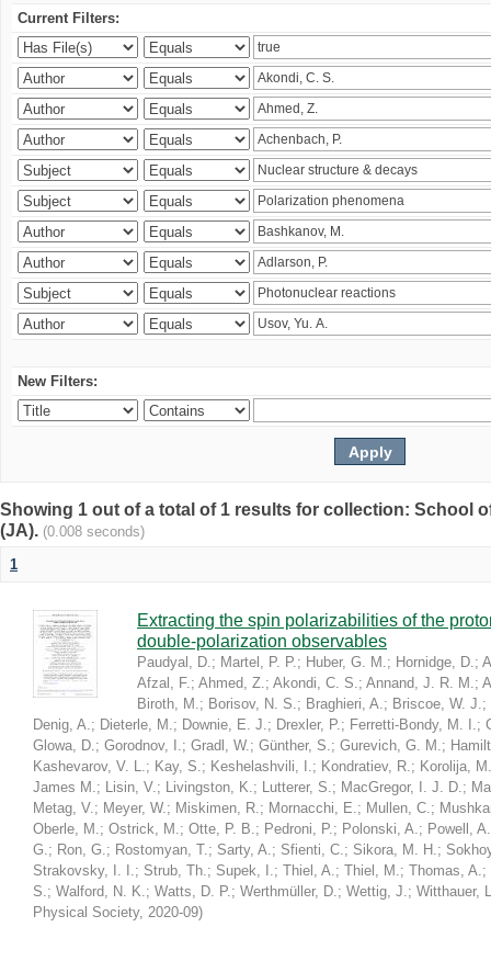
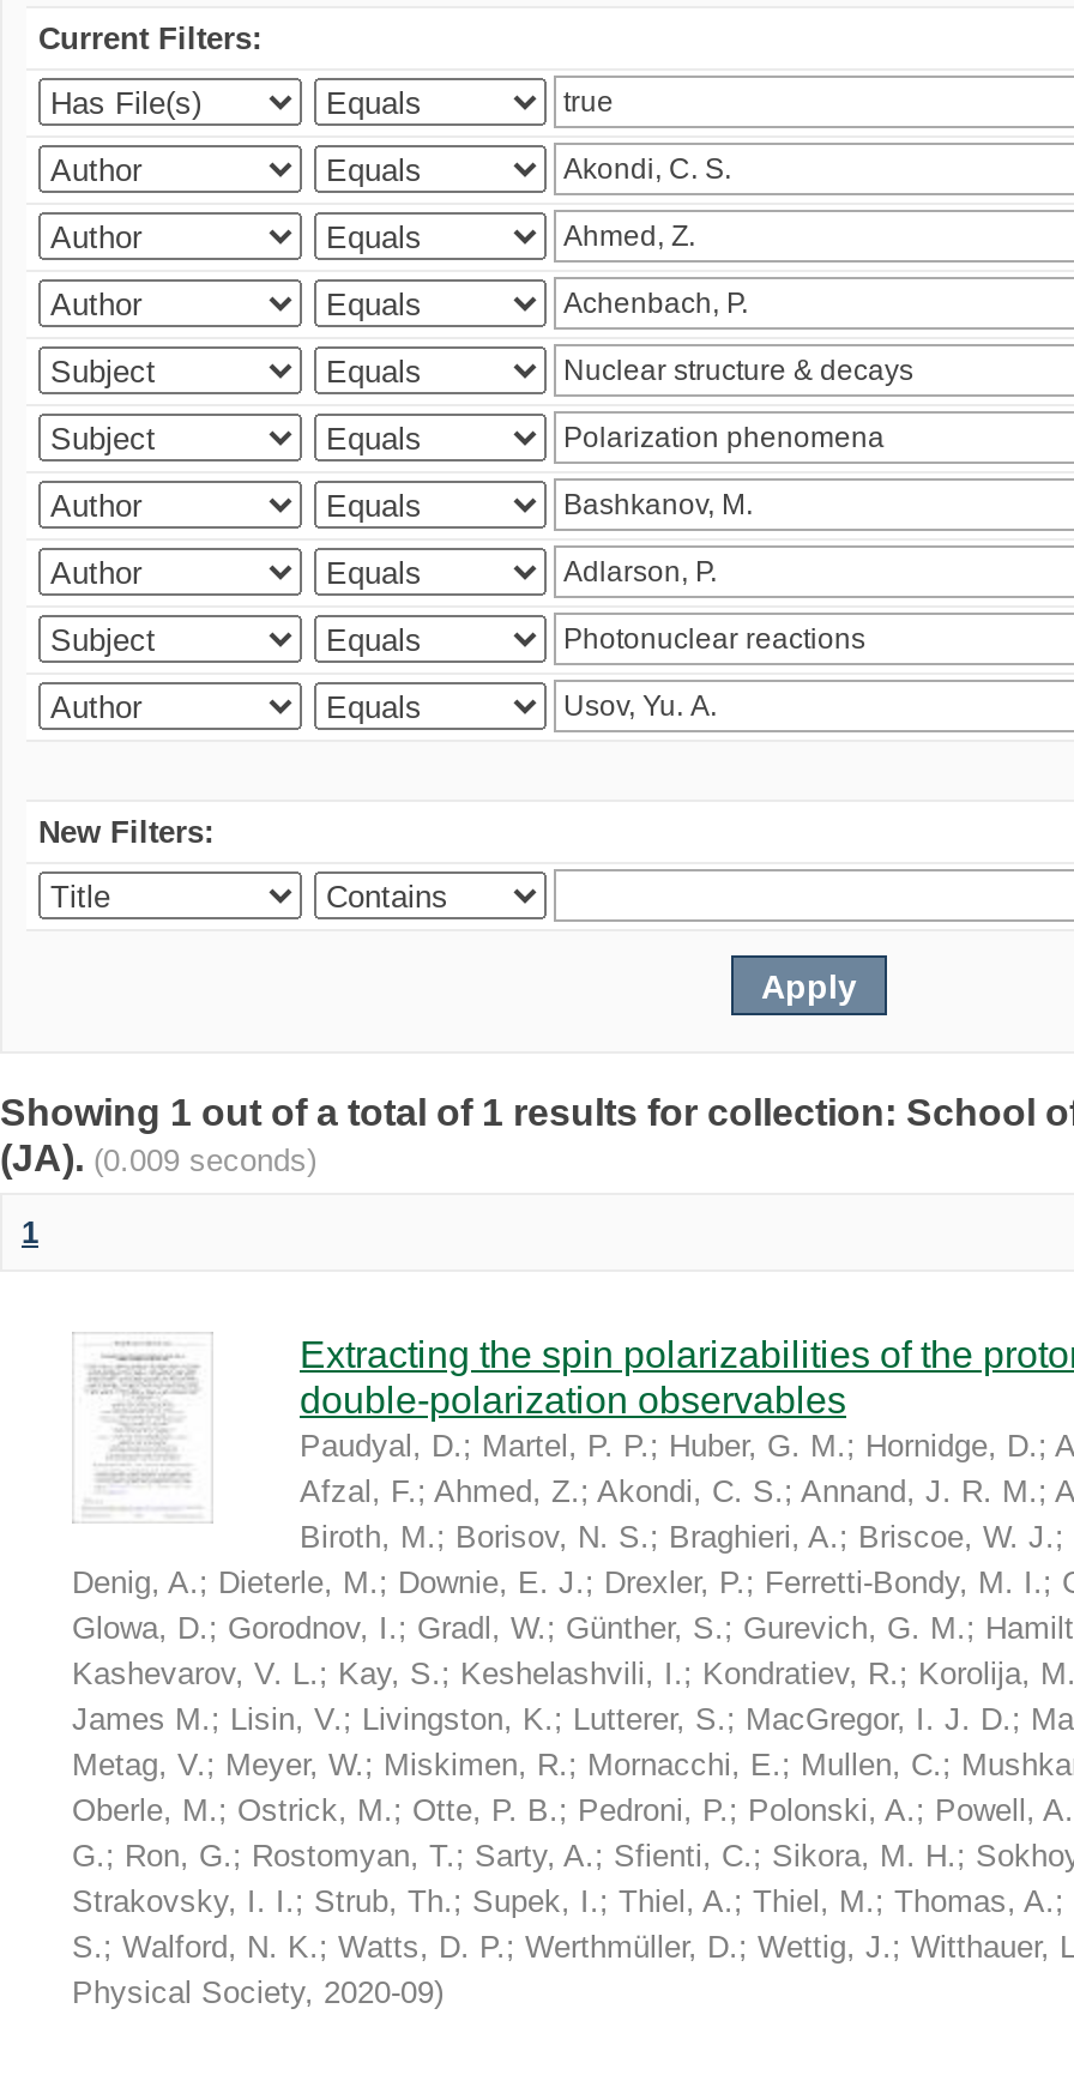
[0,521,145,540] (JA). (0.008 seconds) -> [0,1138,316,1178] (JA). (0.009 seconds)

